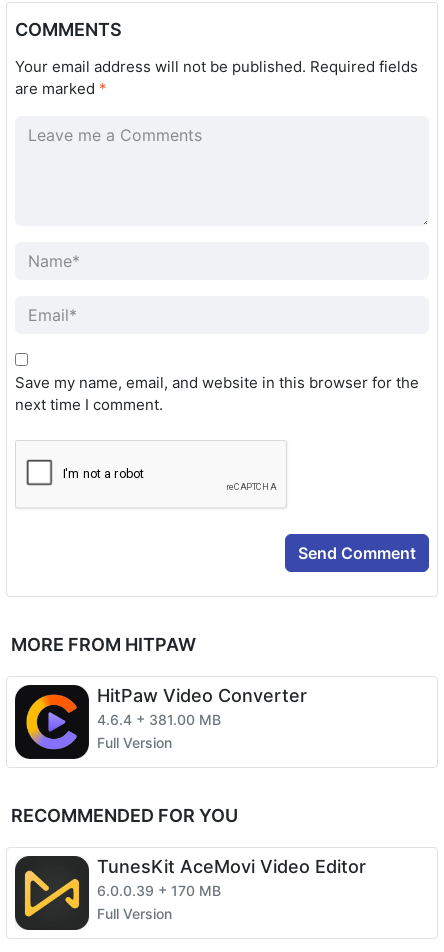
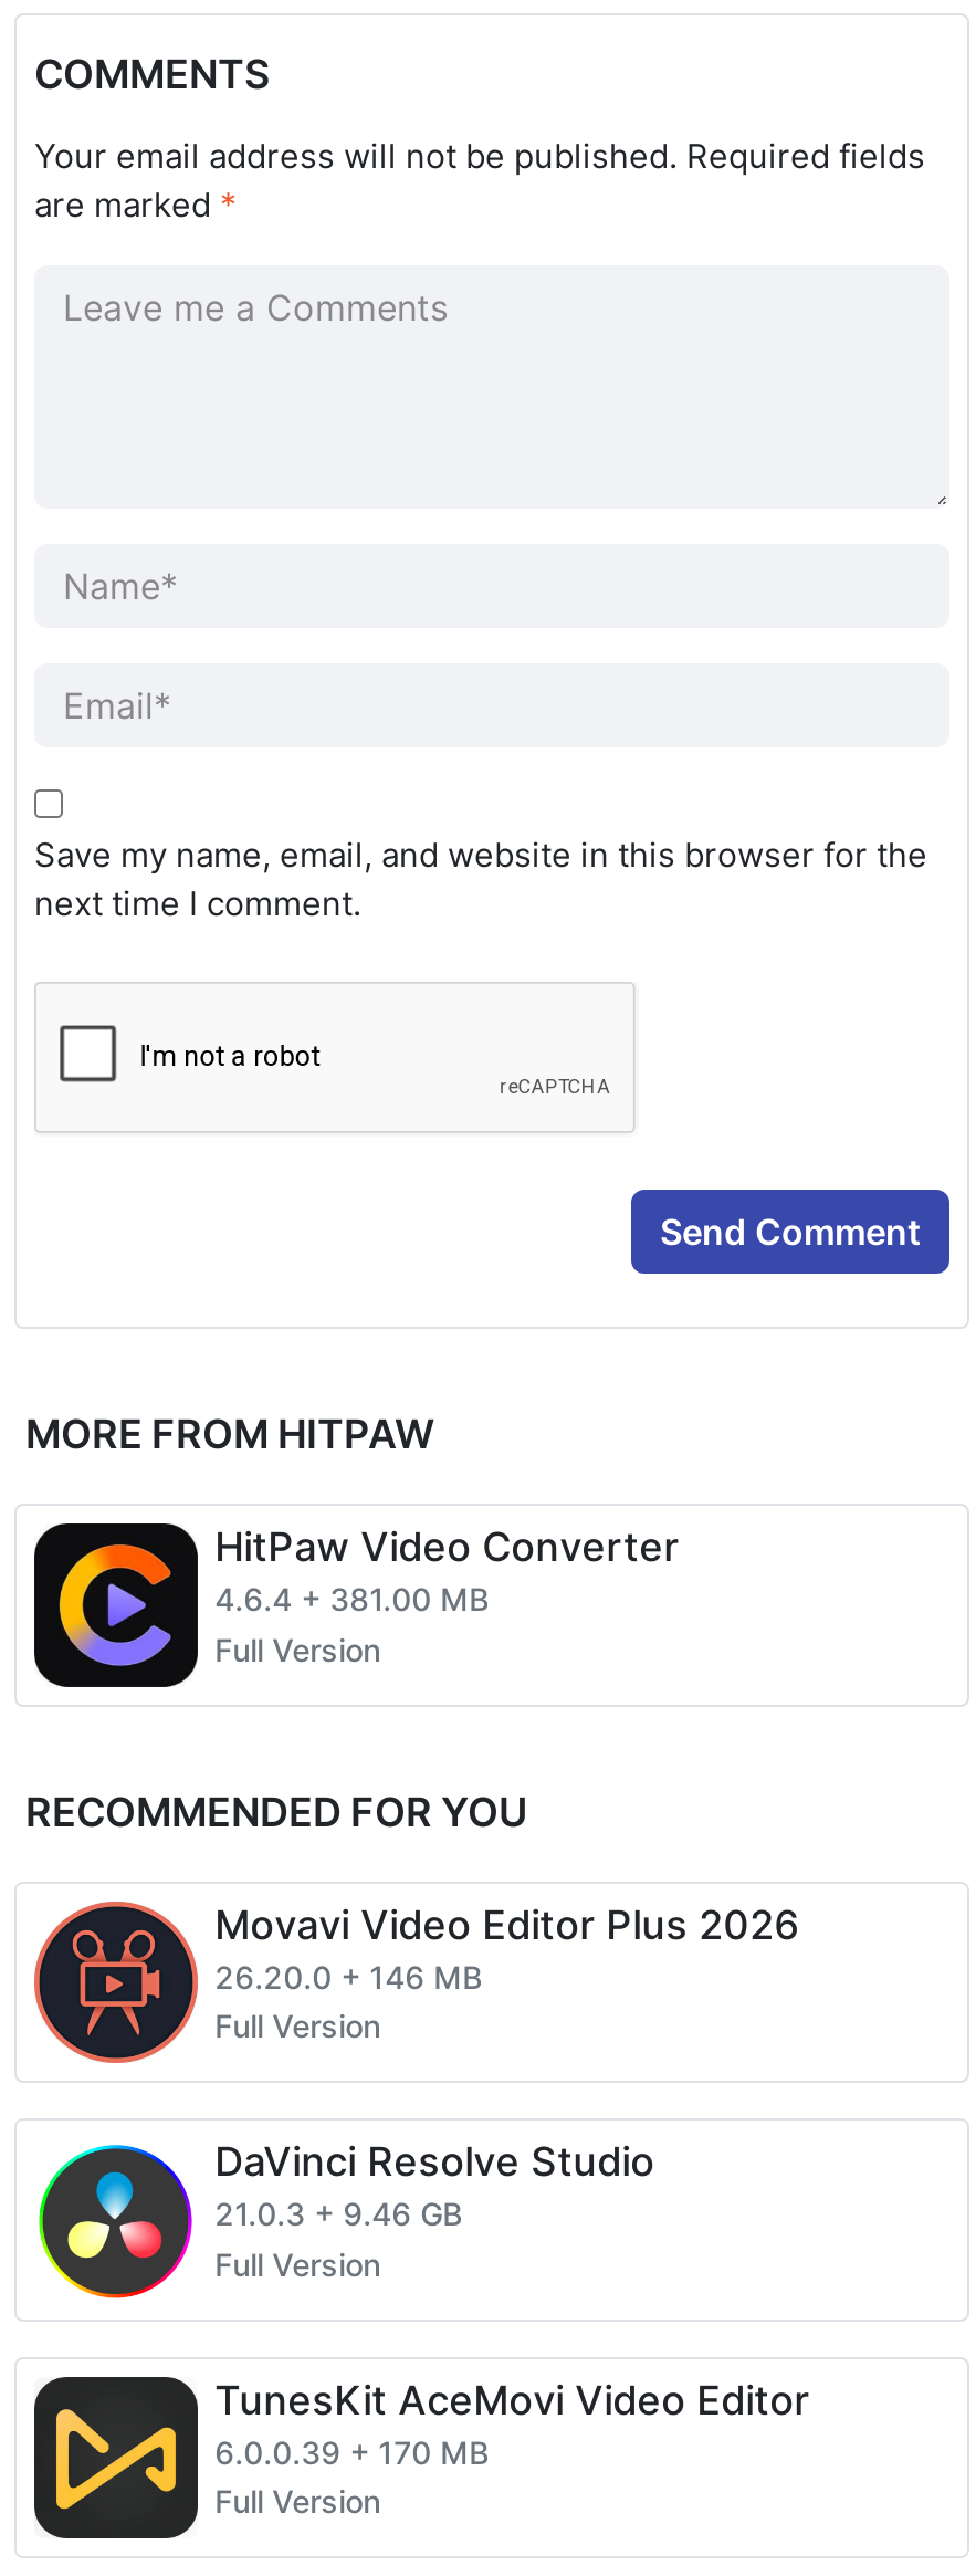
none -> [32,1900,798,2283] [image] | Movavi Video Editor Plus 2026 | 26.20.0 + 146 MB | Full Version | DaVinci Resolve Studio | 21.0.3 + 9.46 GB | Full Version
none -> [36,2142,182,2301] [image]

